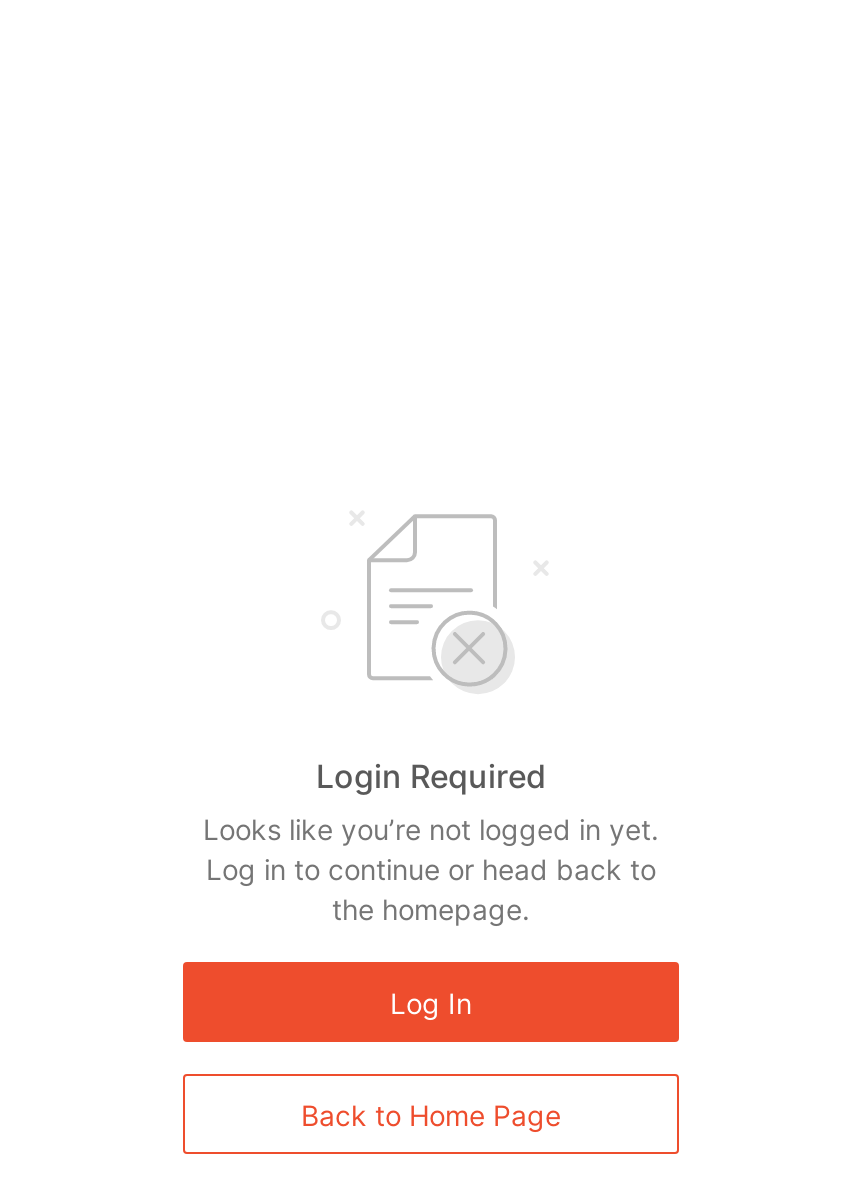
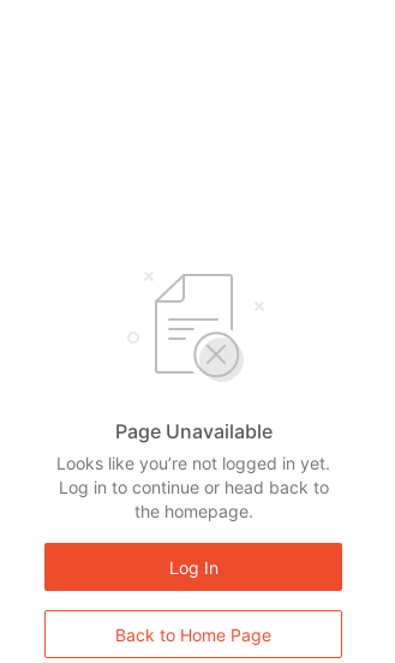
[316,756,546,796] Login Required -> [115,419,272,443] Page Unavailable

